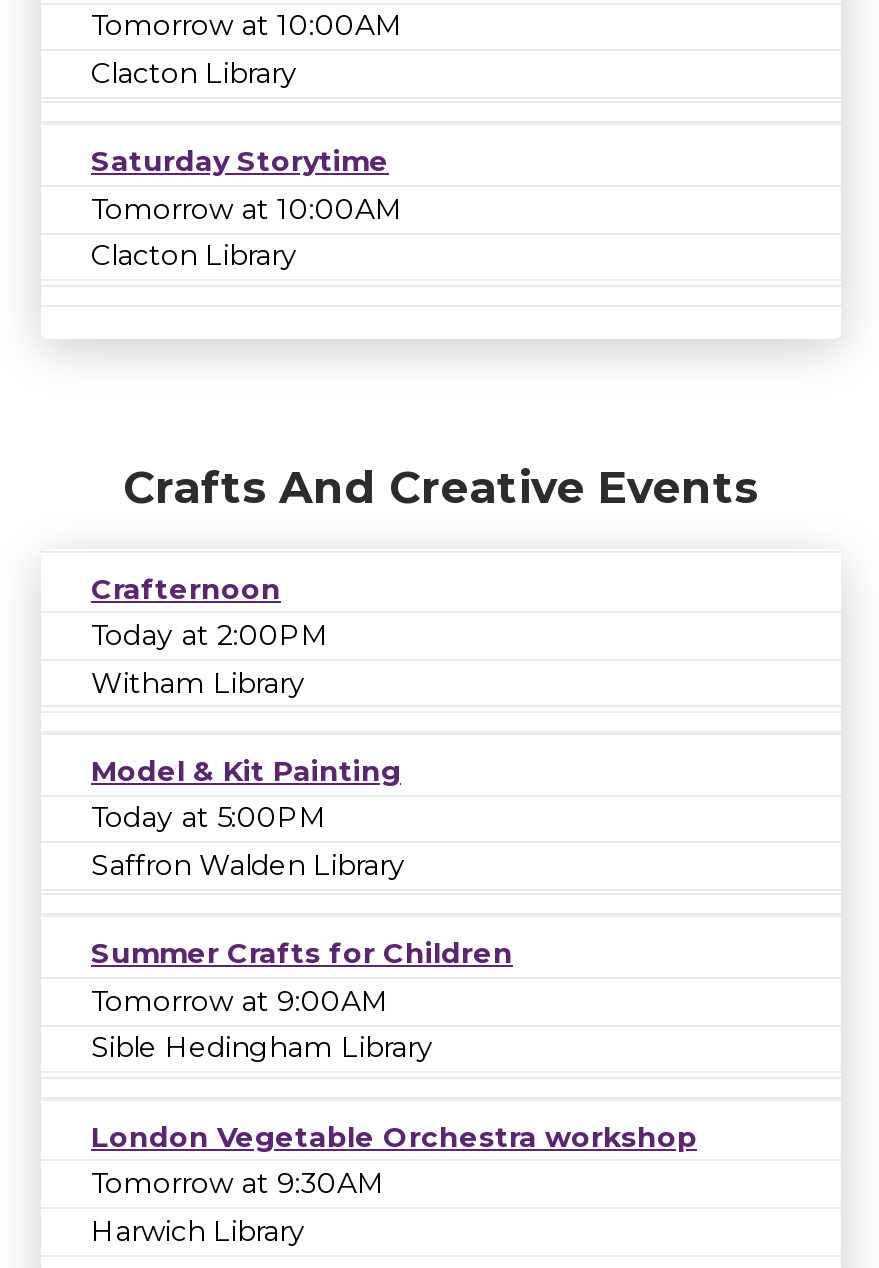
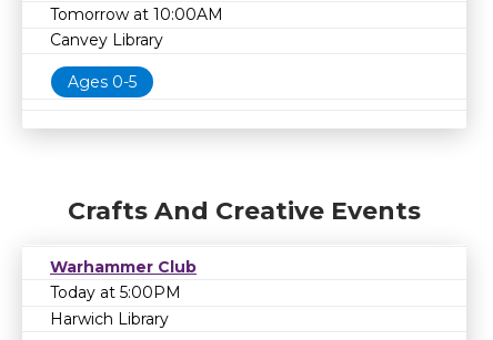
[91,55,297,91] Clacton Library -> [50,30,163,50] Canvey Library
[91,143,403,273] Saturday Storytime | Tomorrow at 10:00AM | Clacton Library -> [68,72,137,92] Ages 0-5
[91,570,401,788] Crafternoon | Today at 2:00PM | Witham Library | Model & Kit Painting -> [50,256,197,276] Warhammer Club
[91,847,697,1201] Saffron Walden Library | Summer Crafts for Children | Tomorrow at 9:00AM | Sible Hedingham Library | London Vegetable Orchestra workshop | Tomorrow at 9:30AM -> none

